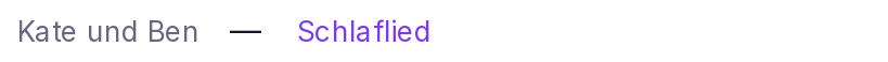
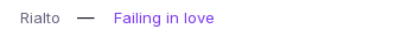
[17,14,200,48] Kate und Ben -> [20,8,61,27] Rialto
[297,14,432,48] Schlaflied -> [114,8,215,27] Failing in love

